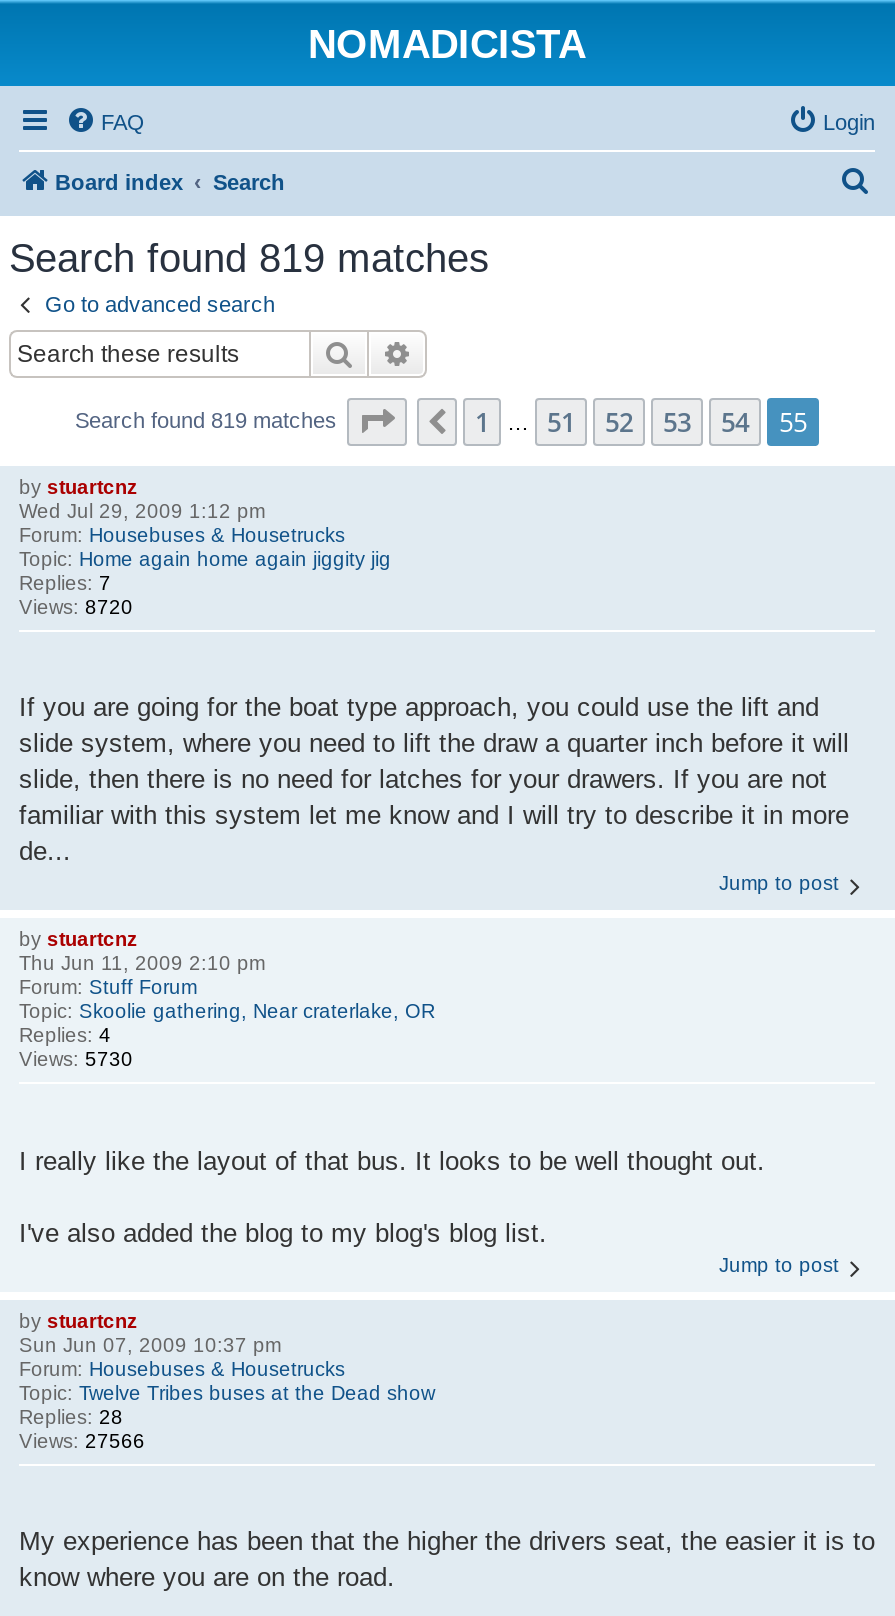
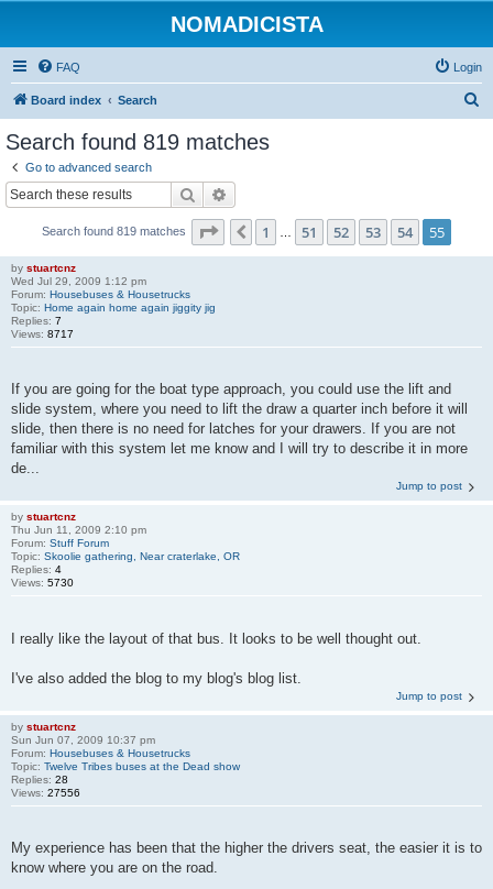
[19,595,133,617] Views: 8720 -> [11,327,74,339] Views: 8717
[19,1429,145,1451] Views: 27566 -> [11,786,80,798] Views: 27556

